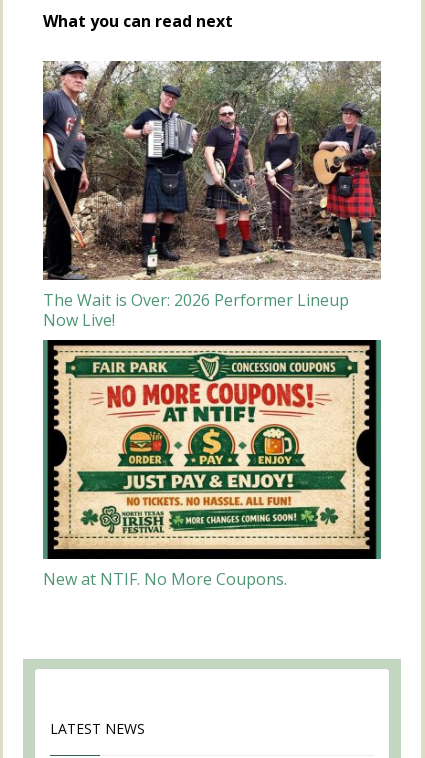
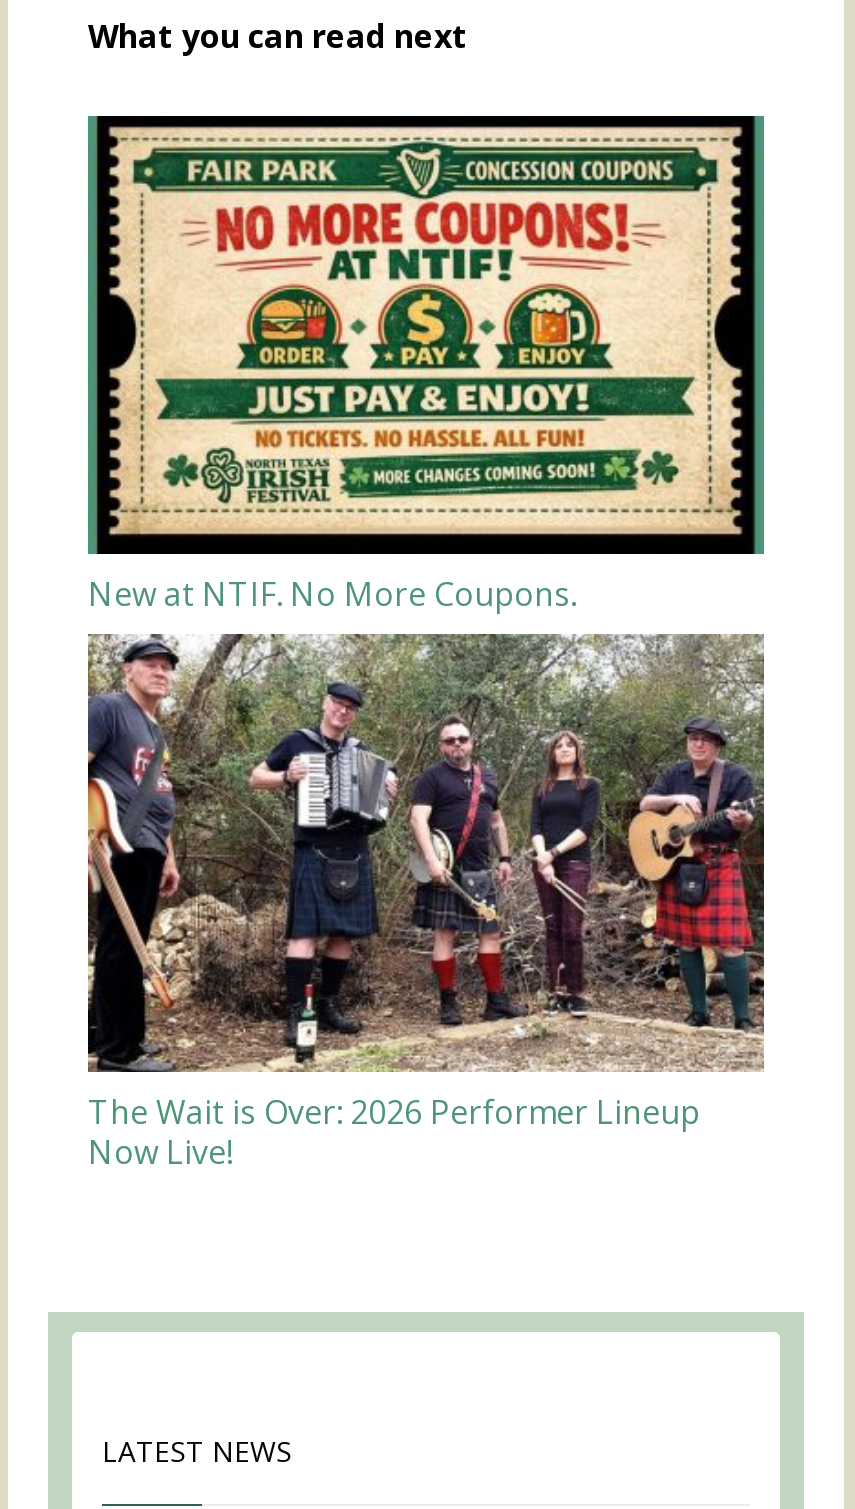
moved [41,58,383,331] -> [84,628,768,1174]: [image] | The Wait is Over: 2026 Performer Lineup | Now Live!
moved [42,339,382,590] -> [86,114,766,616]: [image] | New at NTIF. No More Coupons.

